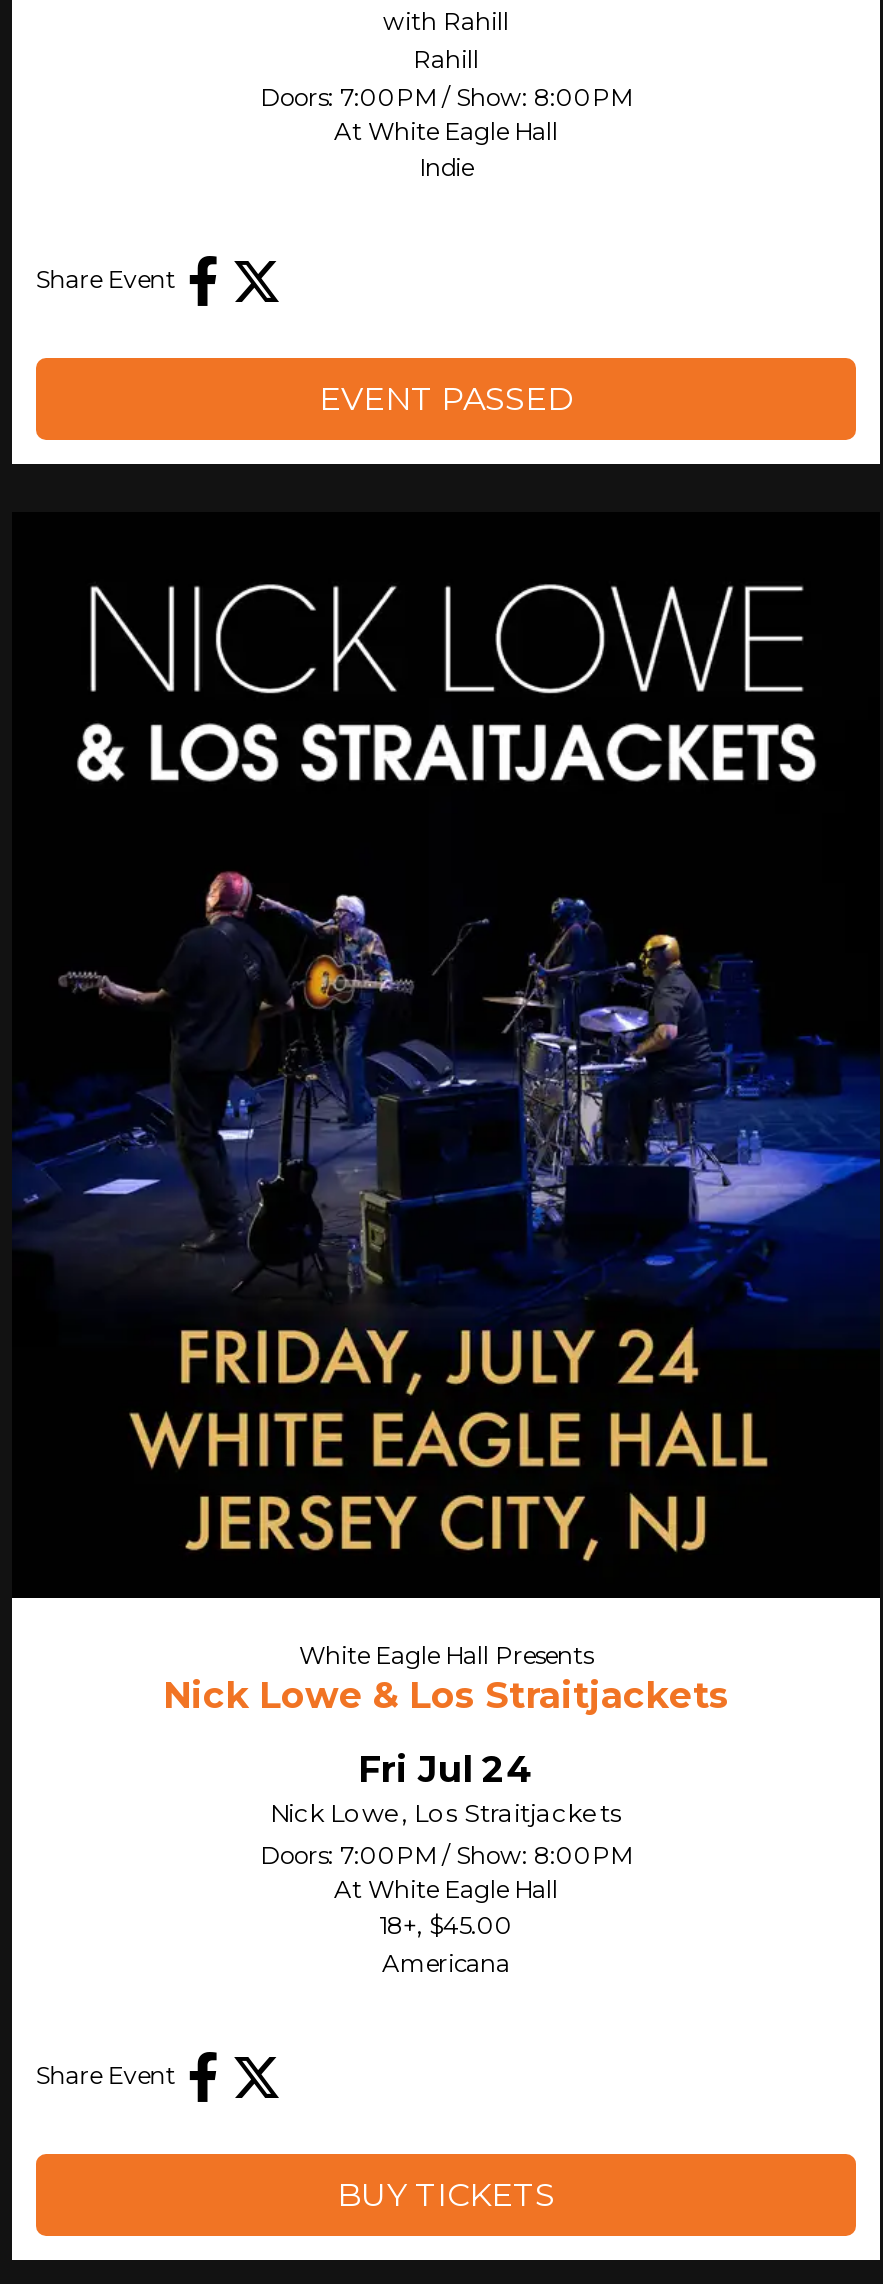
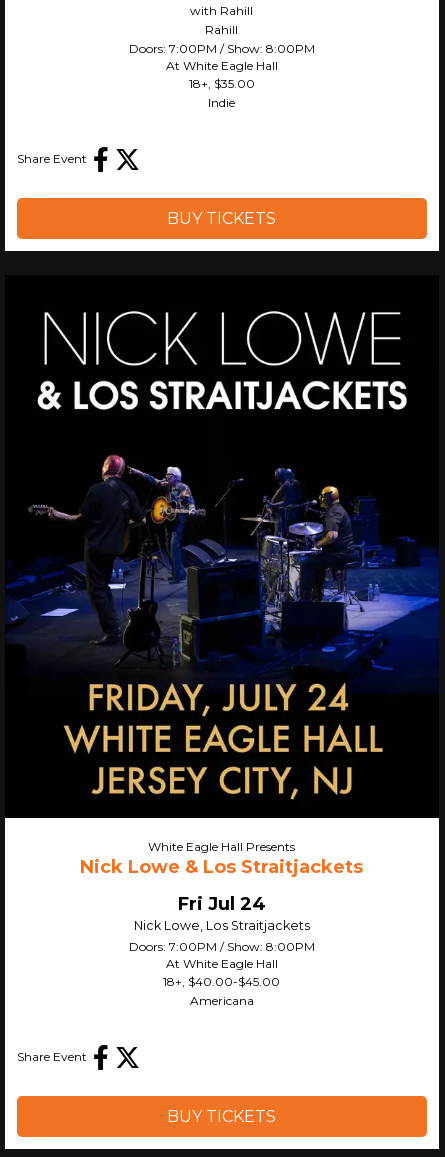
none -> [189,76,255,91] 18+, $35.00
[319,380,573,418] EVENT PASSED -> [167,209,276,228] BUY TICKETS
[379,1910,513,1940] 18+, $45.00 -> [163,974,280,989] 18+, $40.00-$45.00

